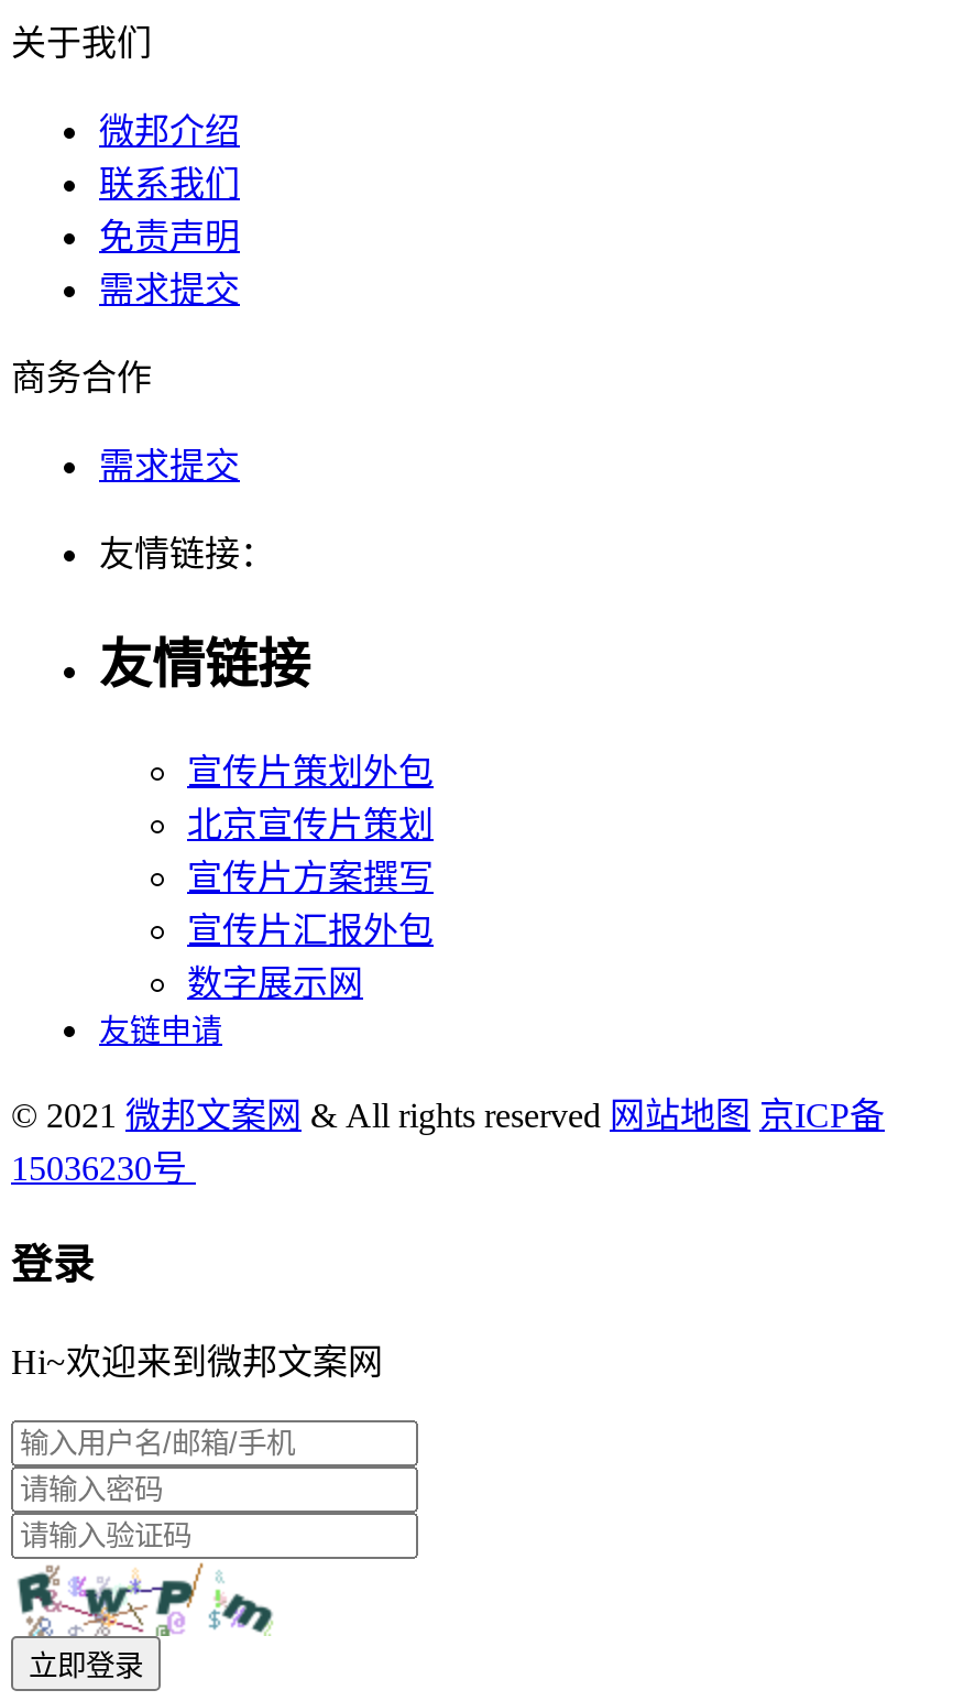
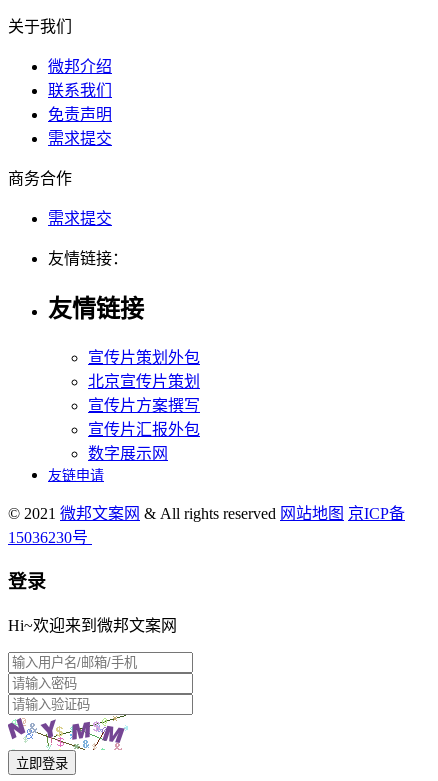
[11,1559,275,1638] [image] -> [7,714,129,751] [image]

